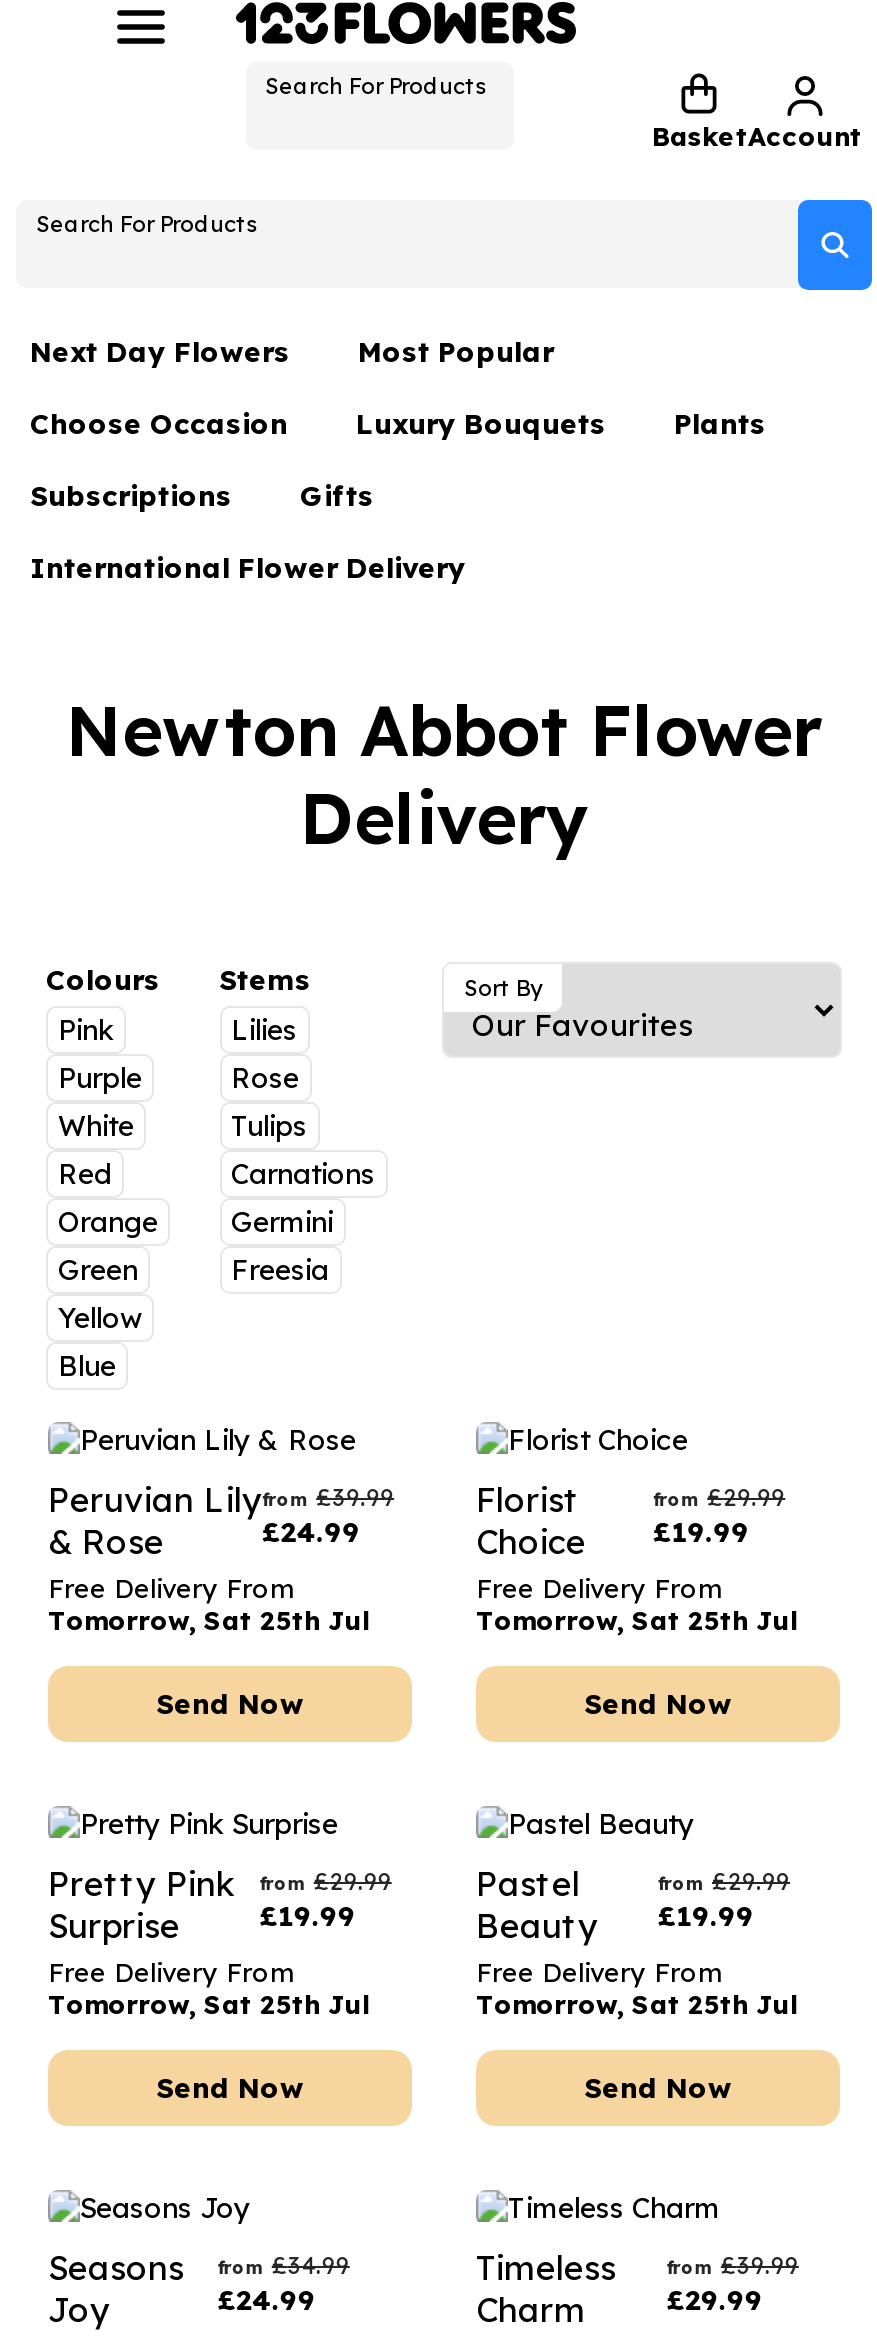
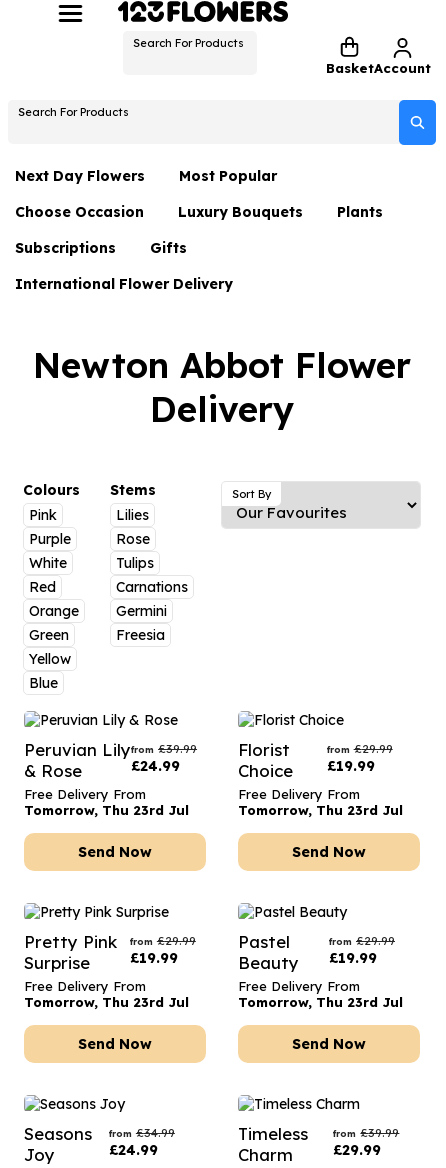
[48,1604,370,1636] Tomorrow, Sat 25th Jul -> [24,802,189,818] Tomorrow, Thu 23rd Jul
[476,1604,798,1636] Tomorrow, Sat 25th Jul -> [238,802,403,818] Tomorrow, Thu 23rd Jul
[48,1988,370,2020] Tomorrow, Sat 25th Jul -> [24,994,189,1010] Tomorrow, Thu 23rd Jul
[476,1988,798,2020] Tomorrow, Sat 25th Jul -> [238,994,403,1010] Tomorrow, Thu 23rd Jul

